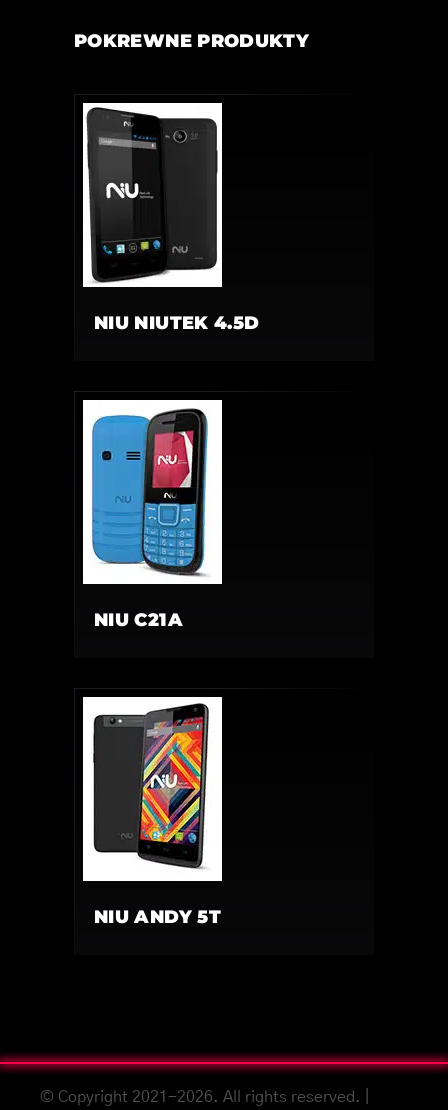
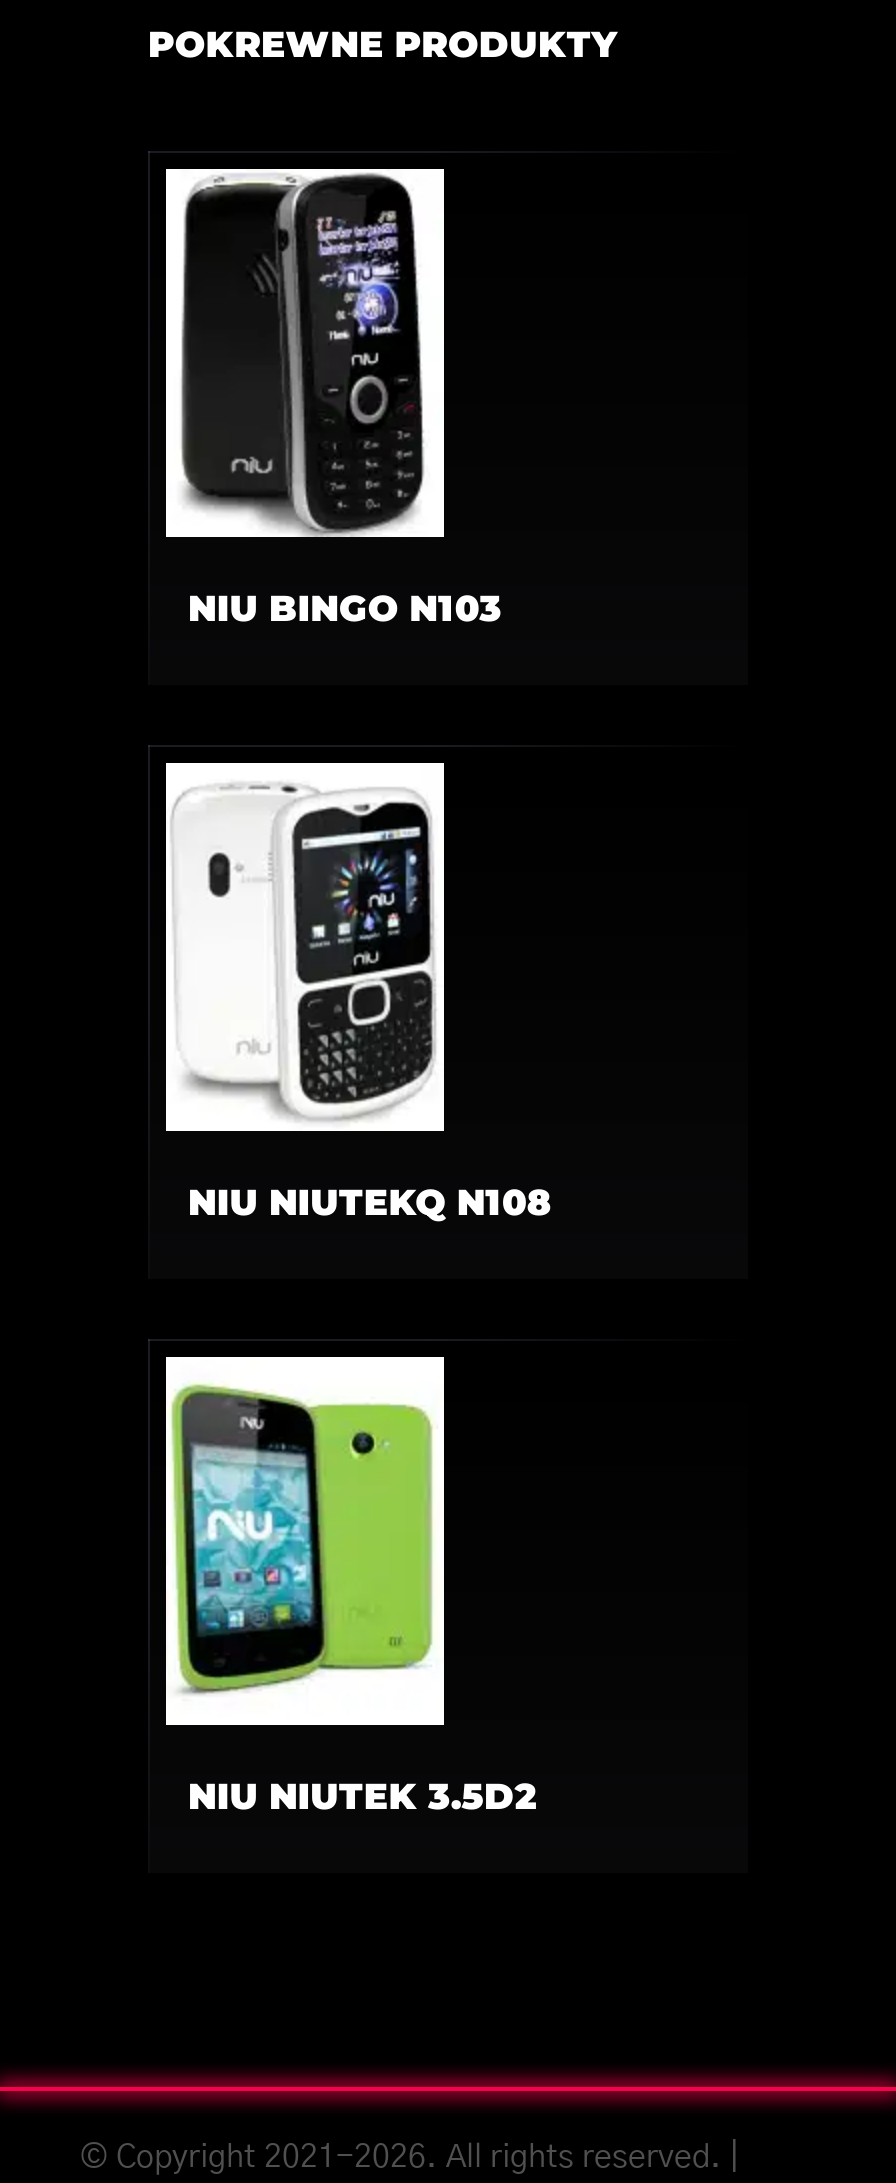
[86,104,259,334] [image] | NIU NIUTEK 4.5D -> [172,171,502,631] [image] | NIU BINGO N103
[91,407,217,631] [image] | NIU C21A -> [172,779,552,1225] [image] | NIU NIUTEKQ N108
[85,702,221,928] [image] | NIU ANDY 5T -> [170,1369,538,1819] [image] | NIU NIUTEK 3.5D2

